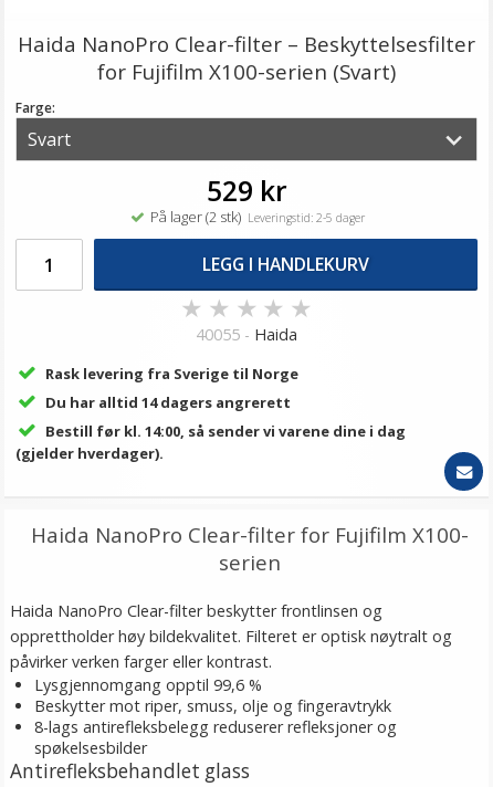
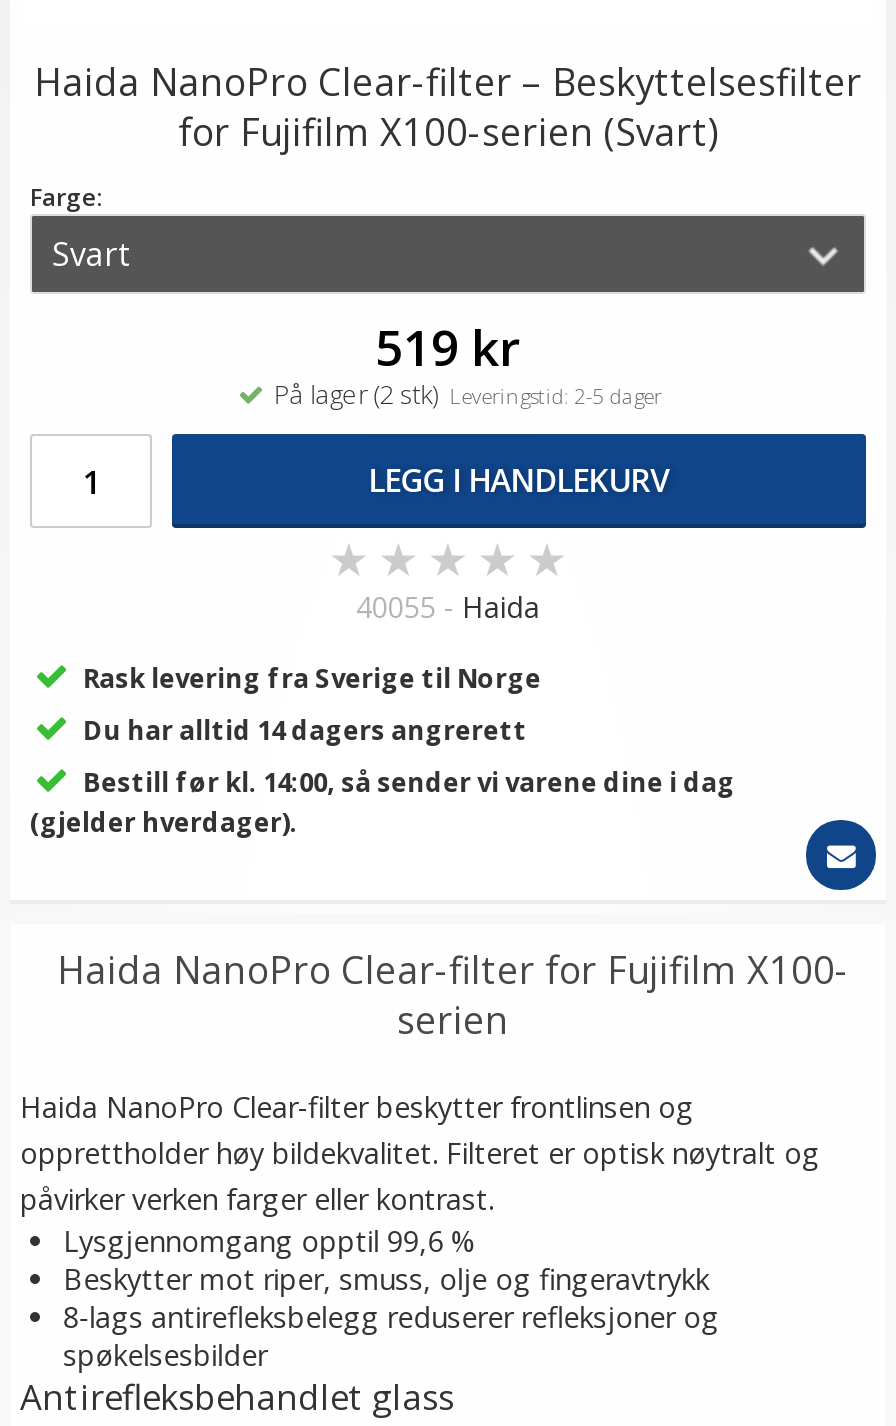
[206,172,287,209] 529 kr -> [375,314,521,380] 519 kr

